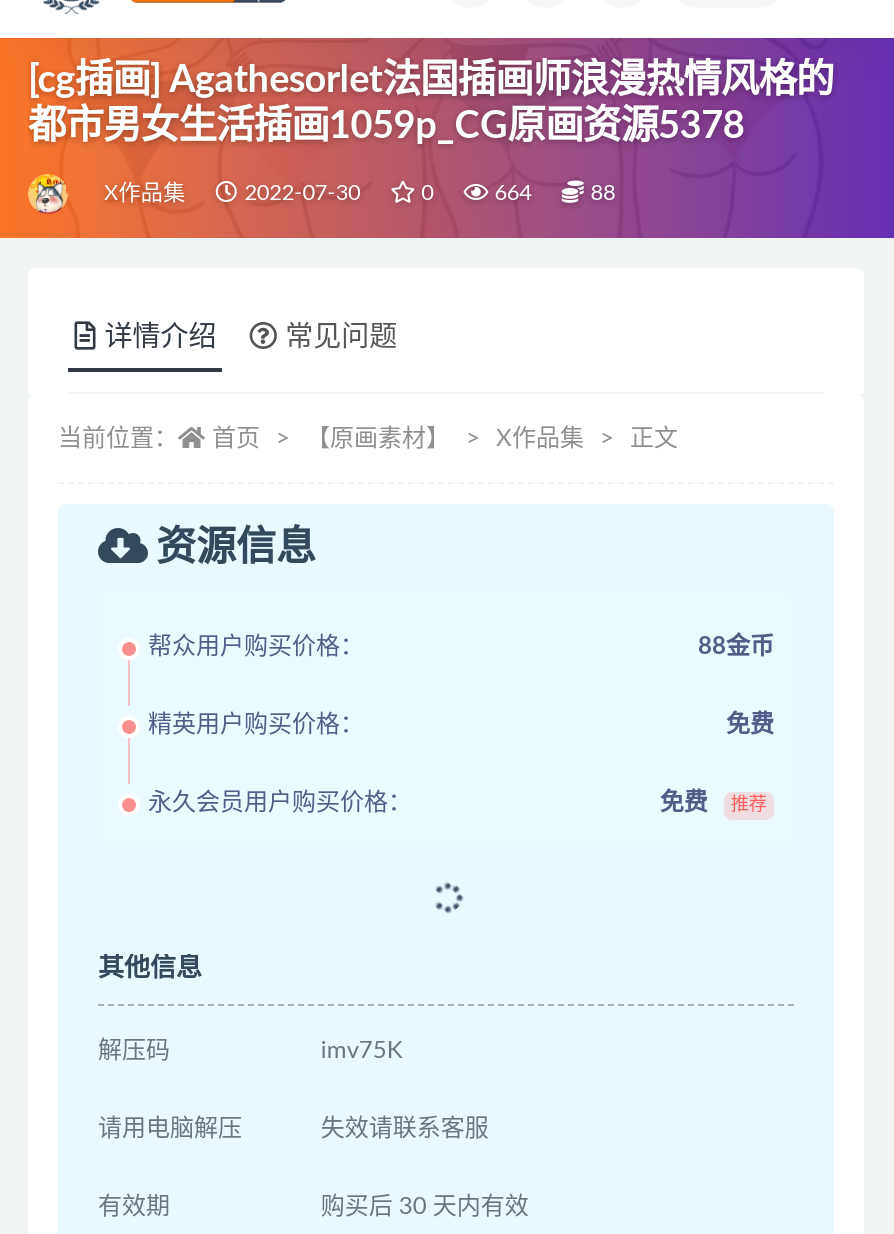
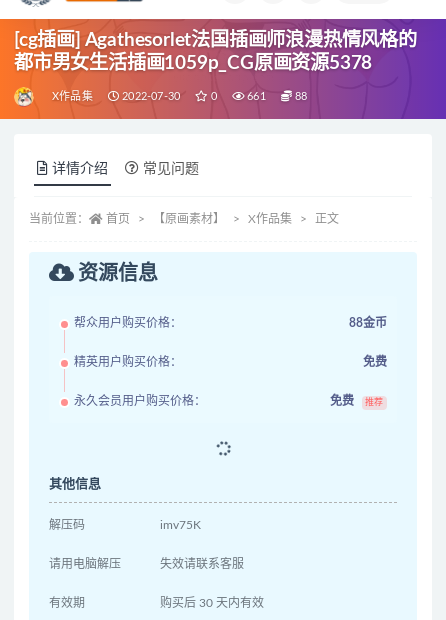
[488,182,532,204] 664 -> [244,91,266,102] 661

